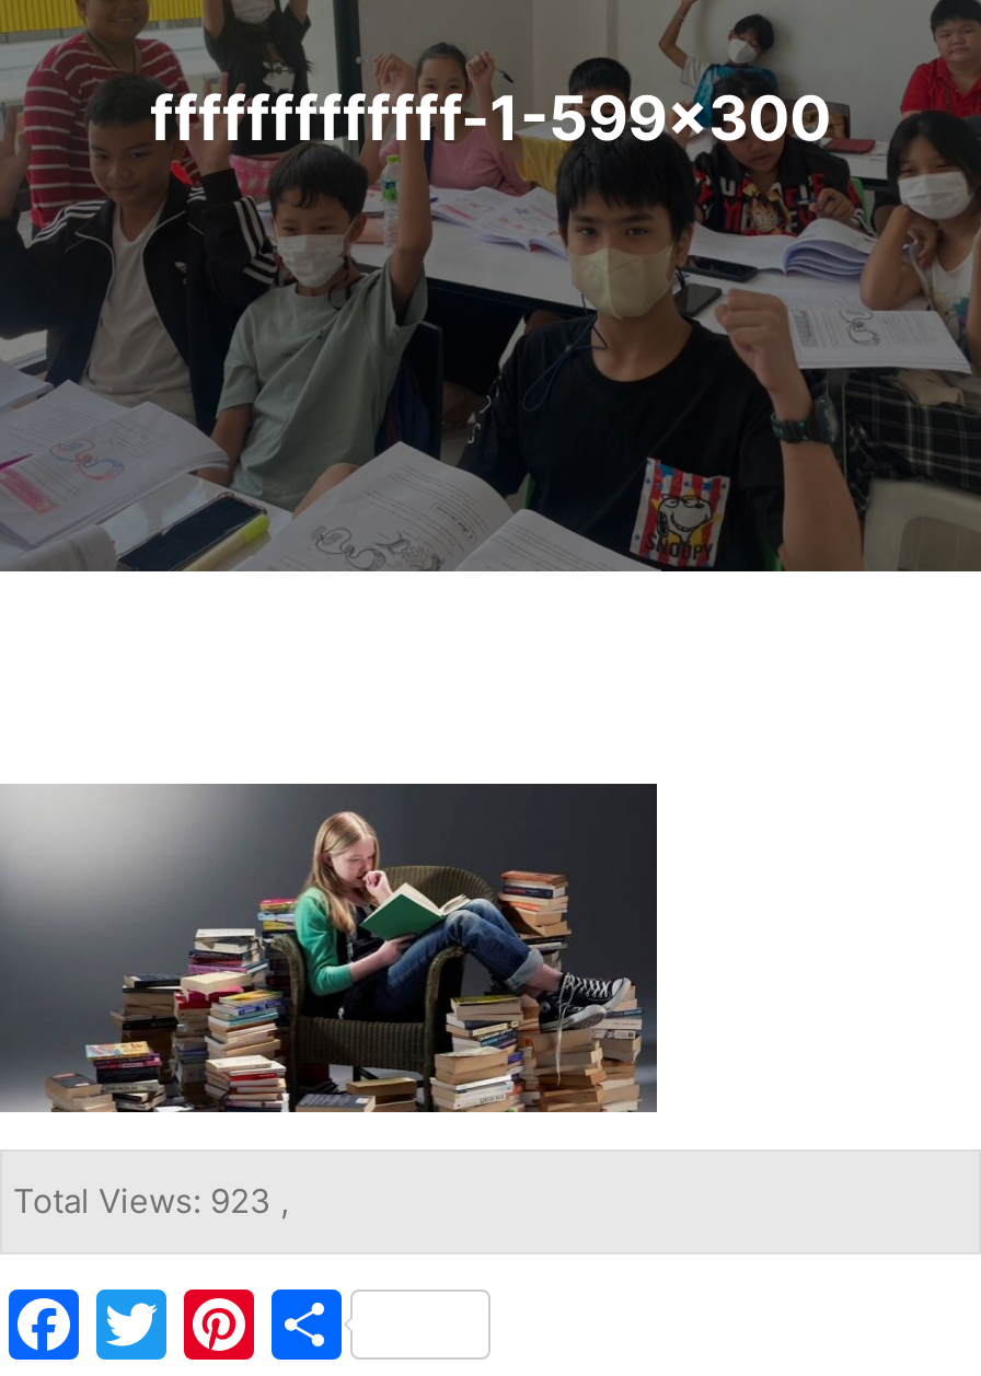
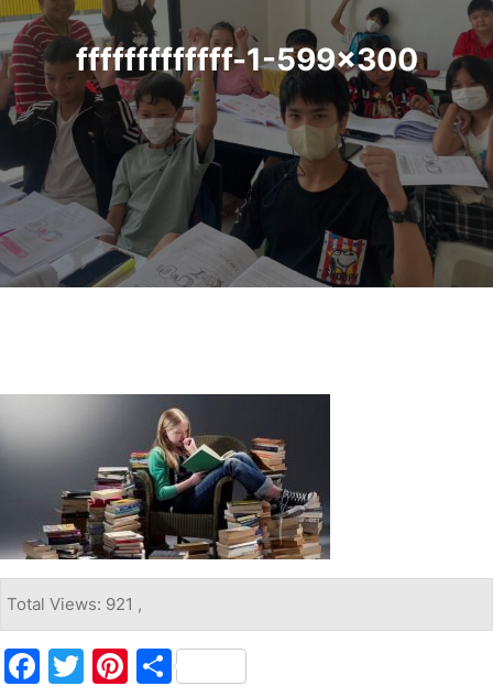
[13,1180,289,1222] Total Views: 923 , -> [7,593,142,614] Total Views: 921 ,

